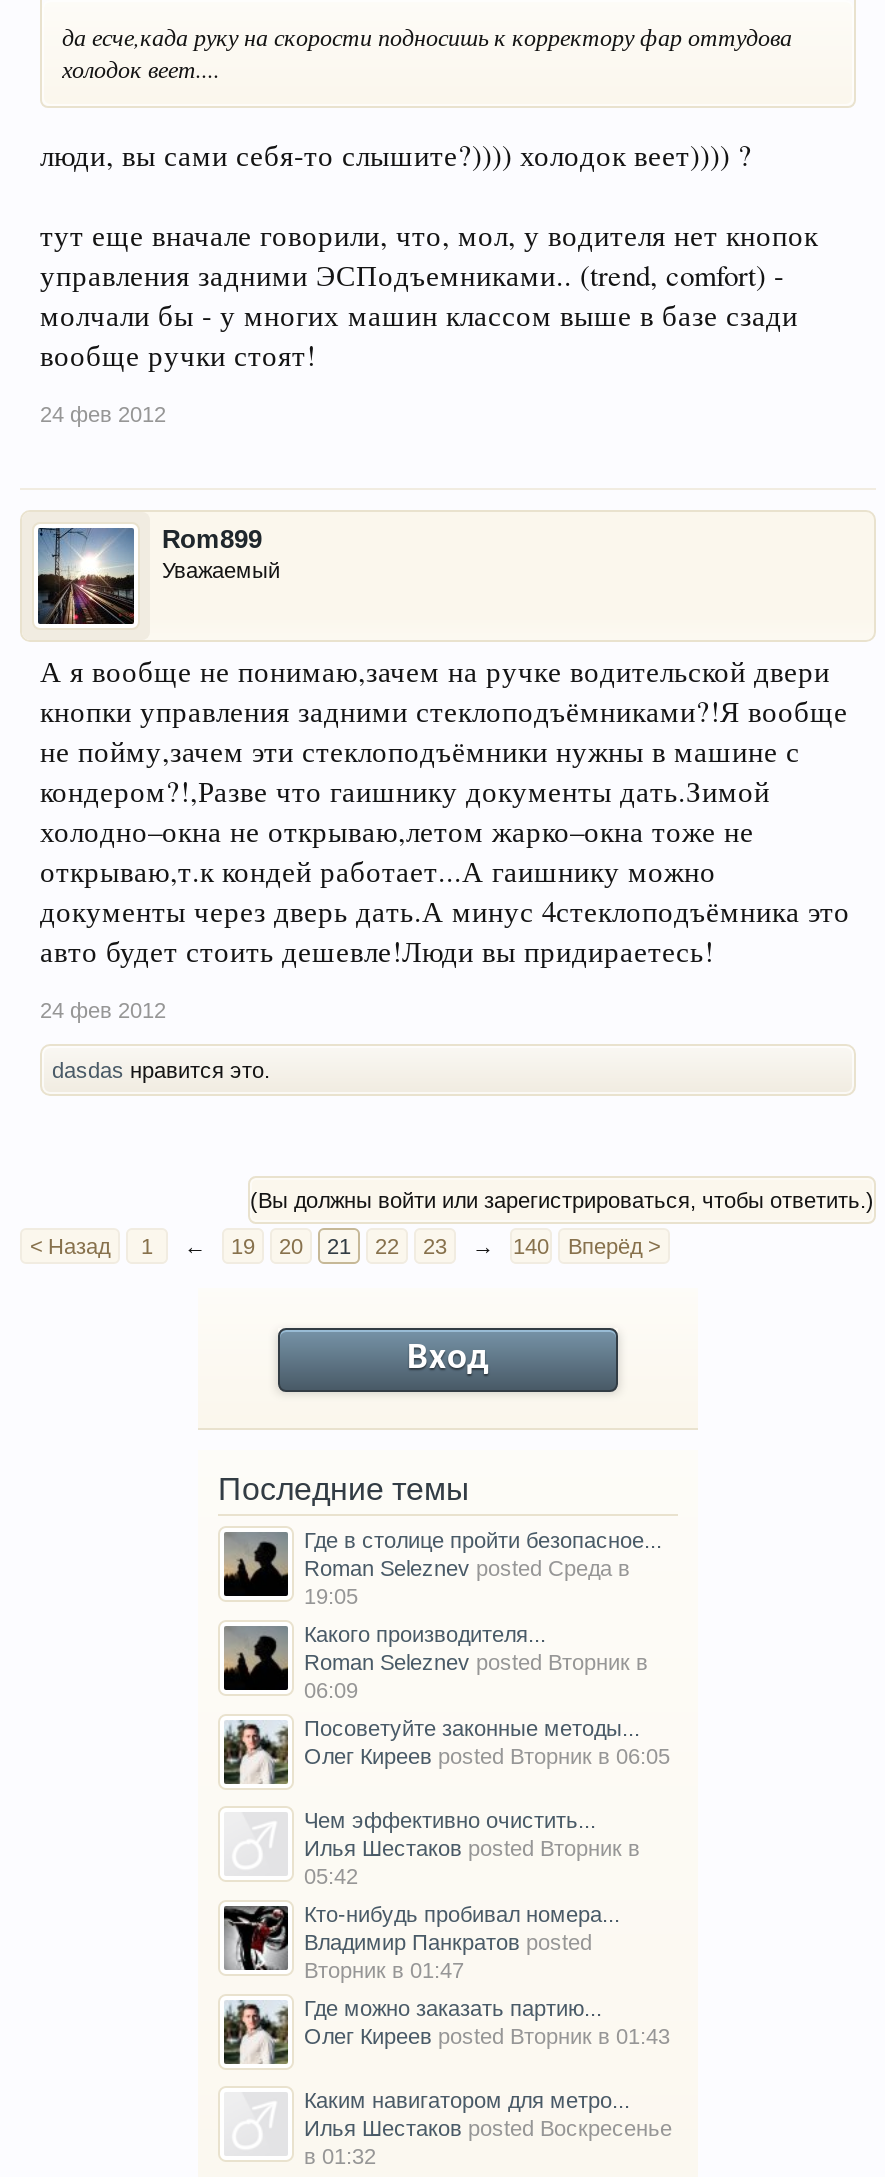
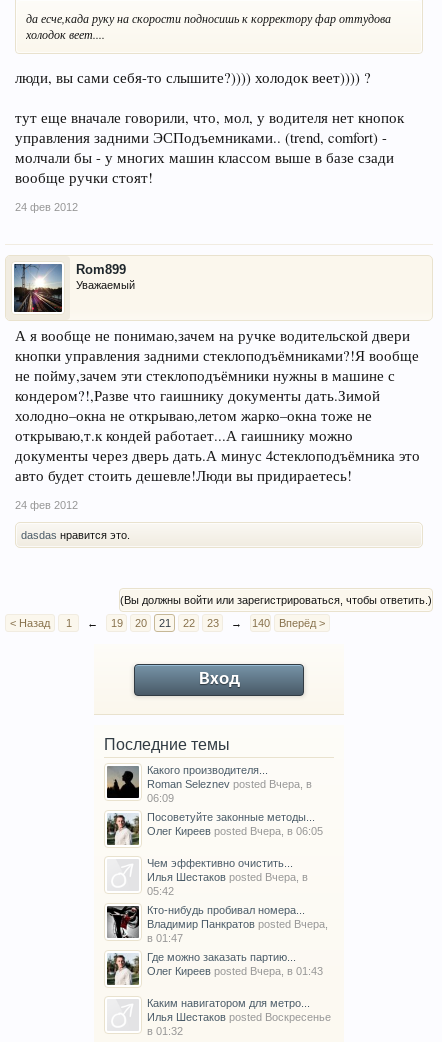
[304,1528,662,1608] Где в столице пройти безопасное... | Roman Seleznev posted Среда в | 19:05 -> none
[304,1650,648,1674] Roman Seleznev posted Вторник в -> [147,778,312,790] Roman Seleznev posted Вчера, в
[304,1744,670,1768] Олег Киреев posted Вторник в 06:05 -> [147,825,323,837] Олег Киреев posted Вчера, в 06:05
[304,1836,640,1860] Илья Шестаков posted Вторник в -> [147,871,308,883] Илья Шестаков posted Вчера, в
[304,1930,592,1982] Владимир Панкратов posted | Вторник в 01:47 -> [147,918,328,944] Владимир Панкратов posted Вчера, | в 01:47
[304,2024,670,2048] Олег Киреев posted Вторник в 01:43 -> [147,965,323,977] Олег Киреев posted Вчера, в 01:43

